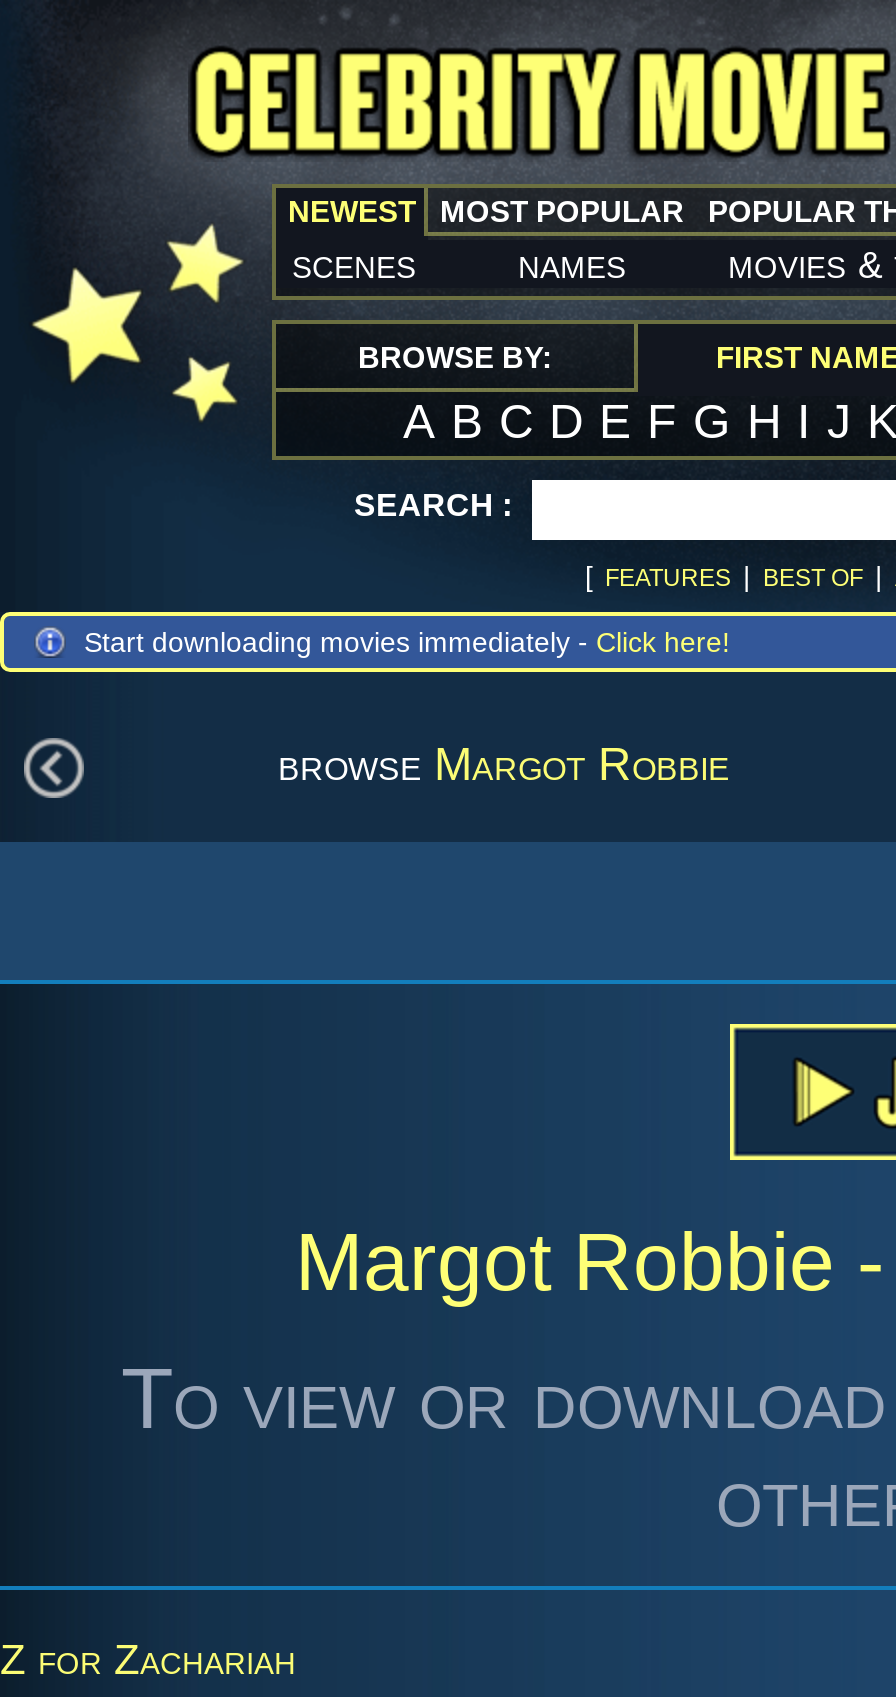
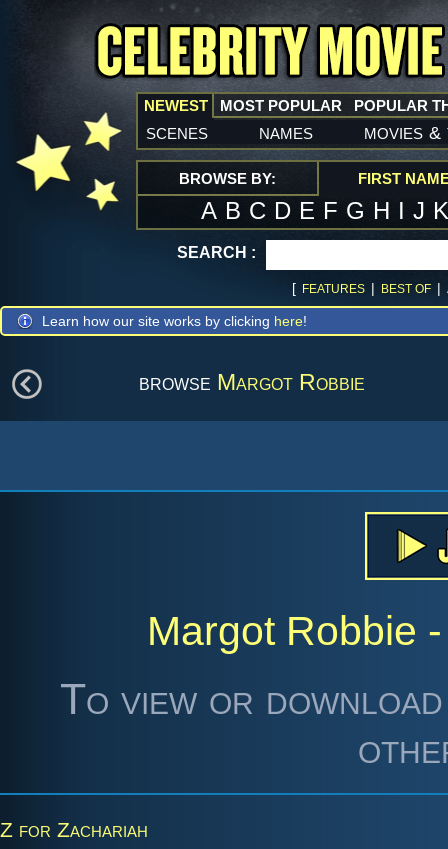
[84,626,730,658] Start downloading movies immediately - Click here! -> [42,313,307,329] Learn how our site works by clicking here!

